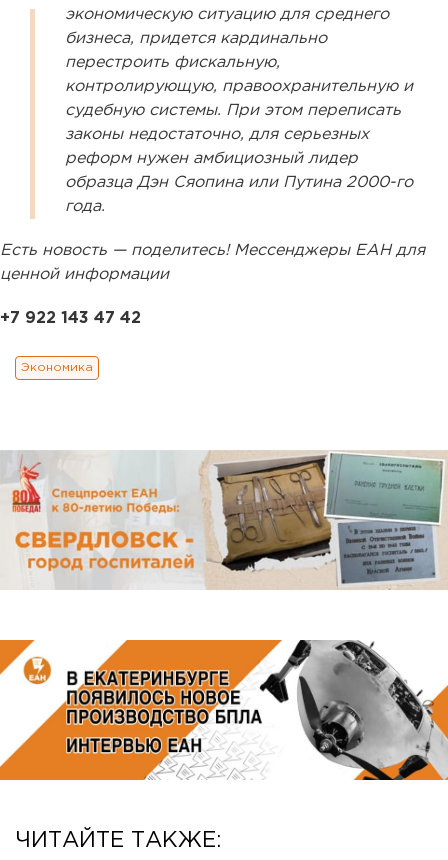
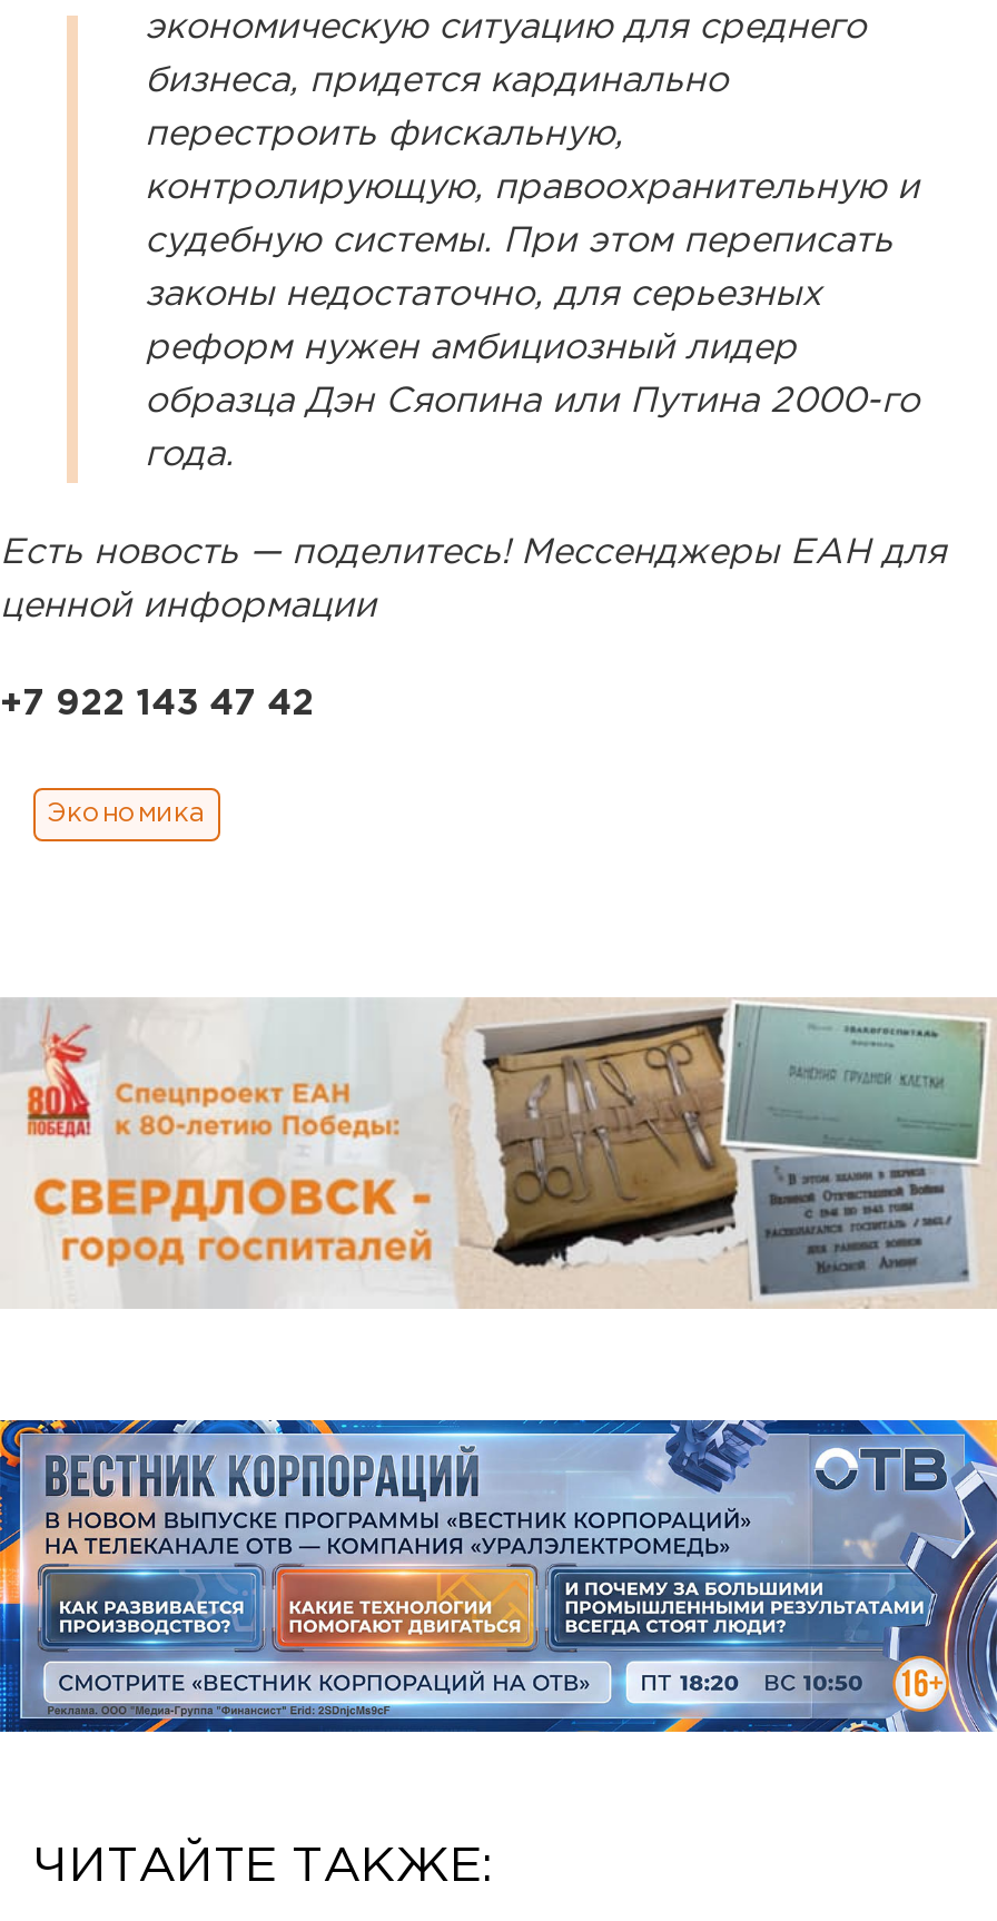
[3,639,445,781] [image] -> [7,1416,990,1734] [image]

